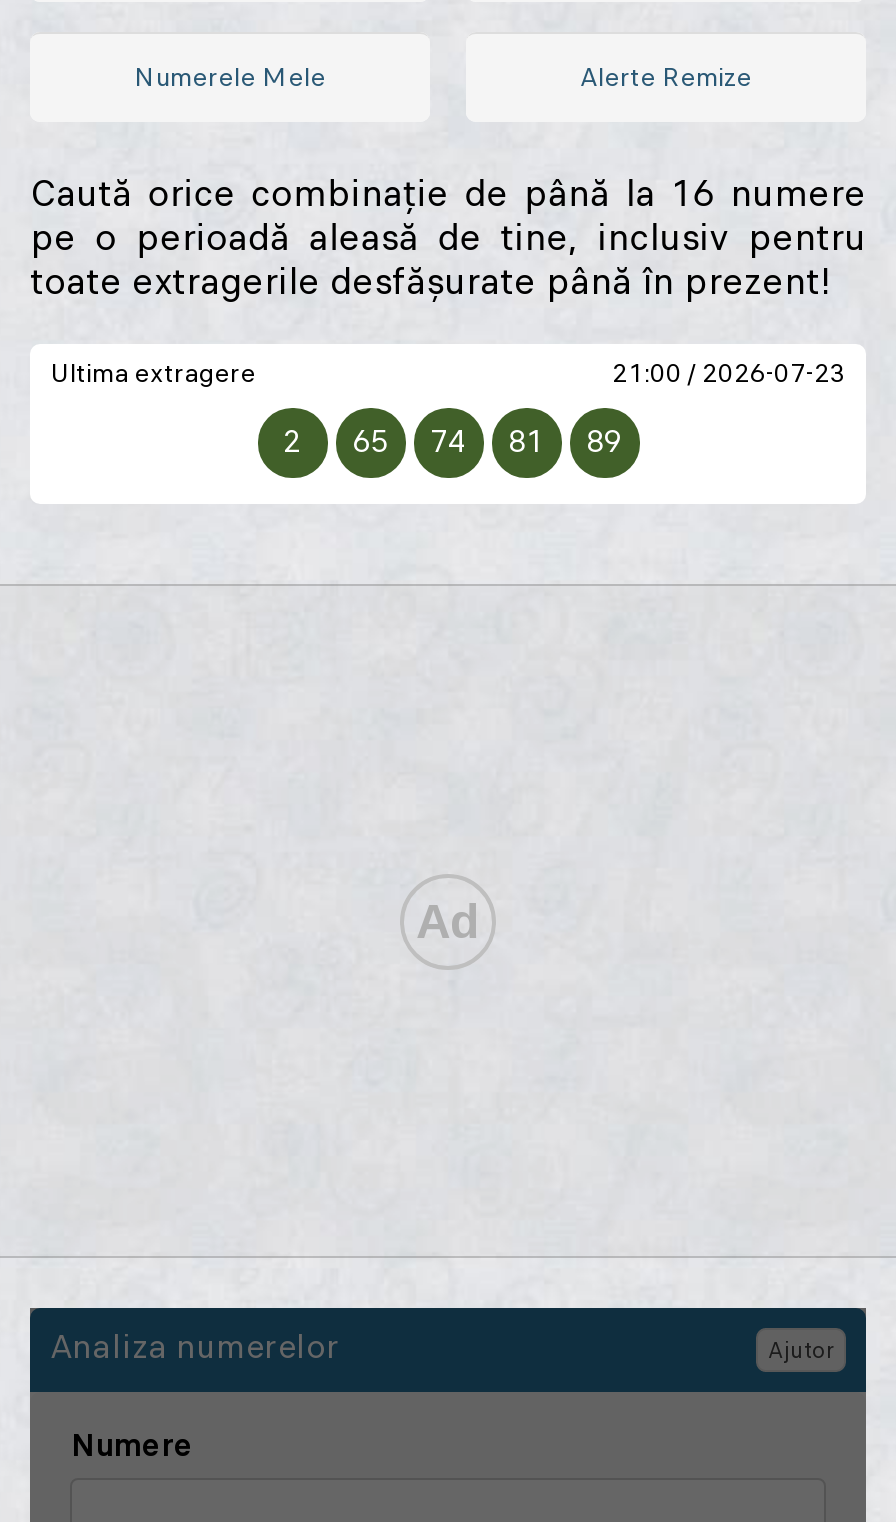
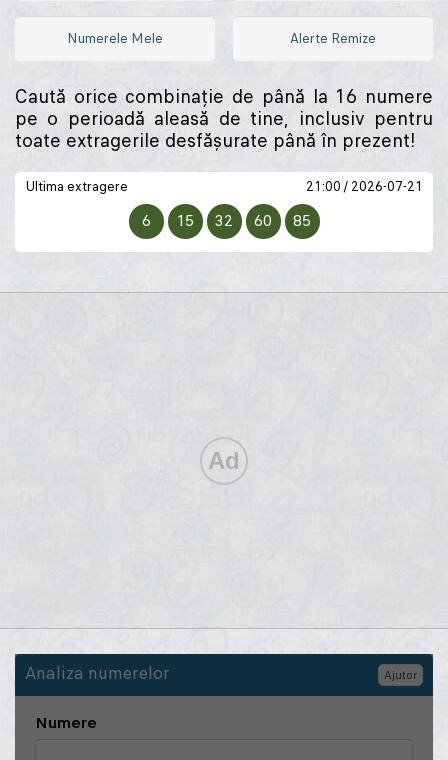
[612,356,846,390] 21:00 / 2026-07-23 -> [306,178,423,195] 21:00 / 2026-07-21
[283,420,301,462] 2 -> [141,210,150,231] 6
[352,420,388,462] 65 -> [176,210,194,231] 15
[430,420,466,462] 74 -> [215,210,233,231] 32
[508,420,544,462] 81 -> [254,210,272,231] 60
[586,420,622,462] 89 -> [293,210,311,231] 85

